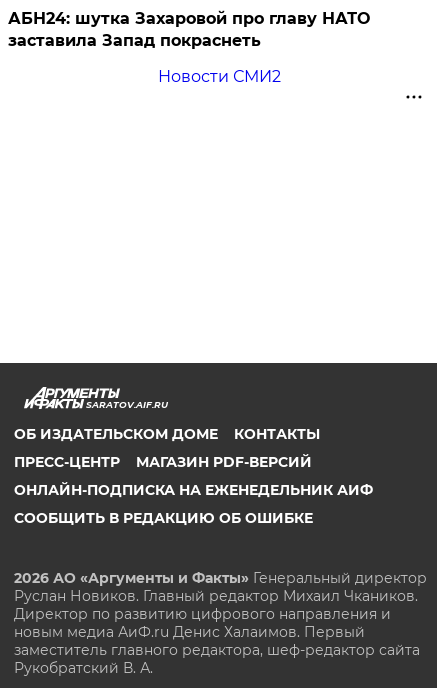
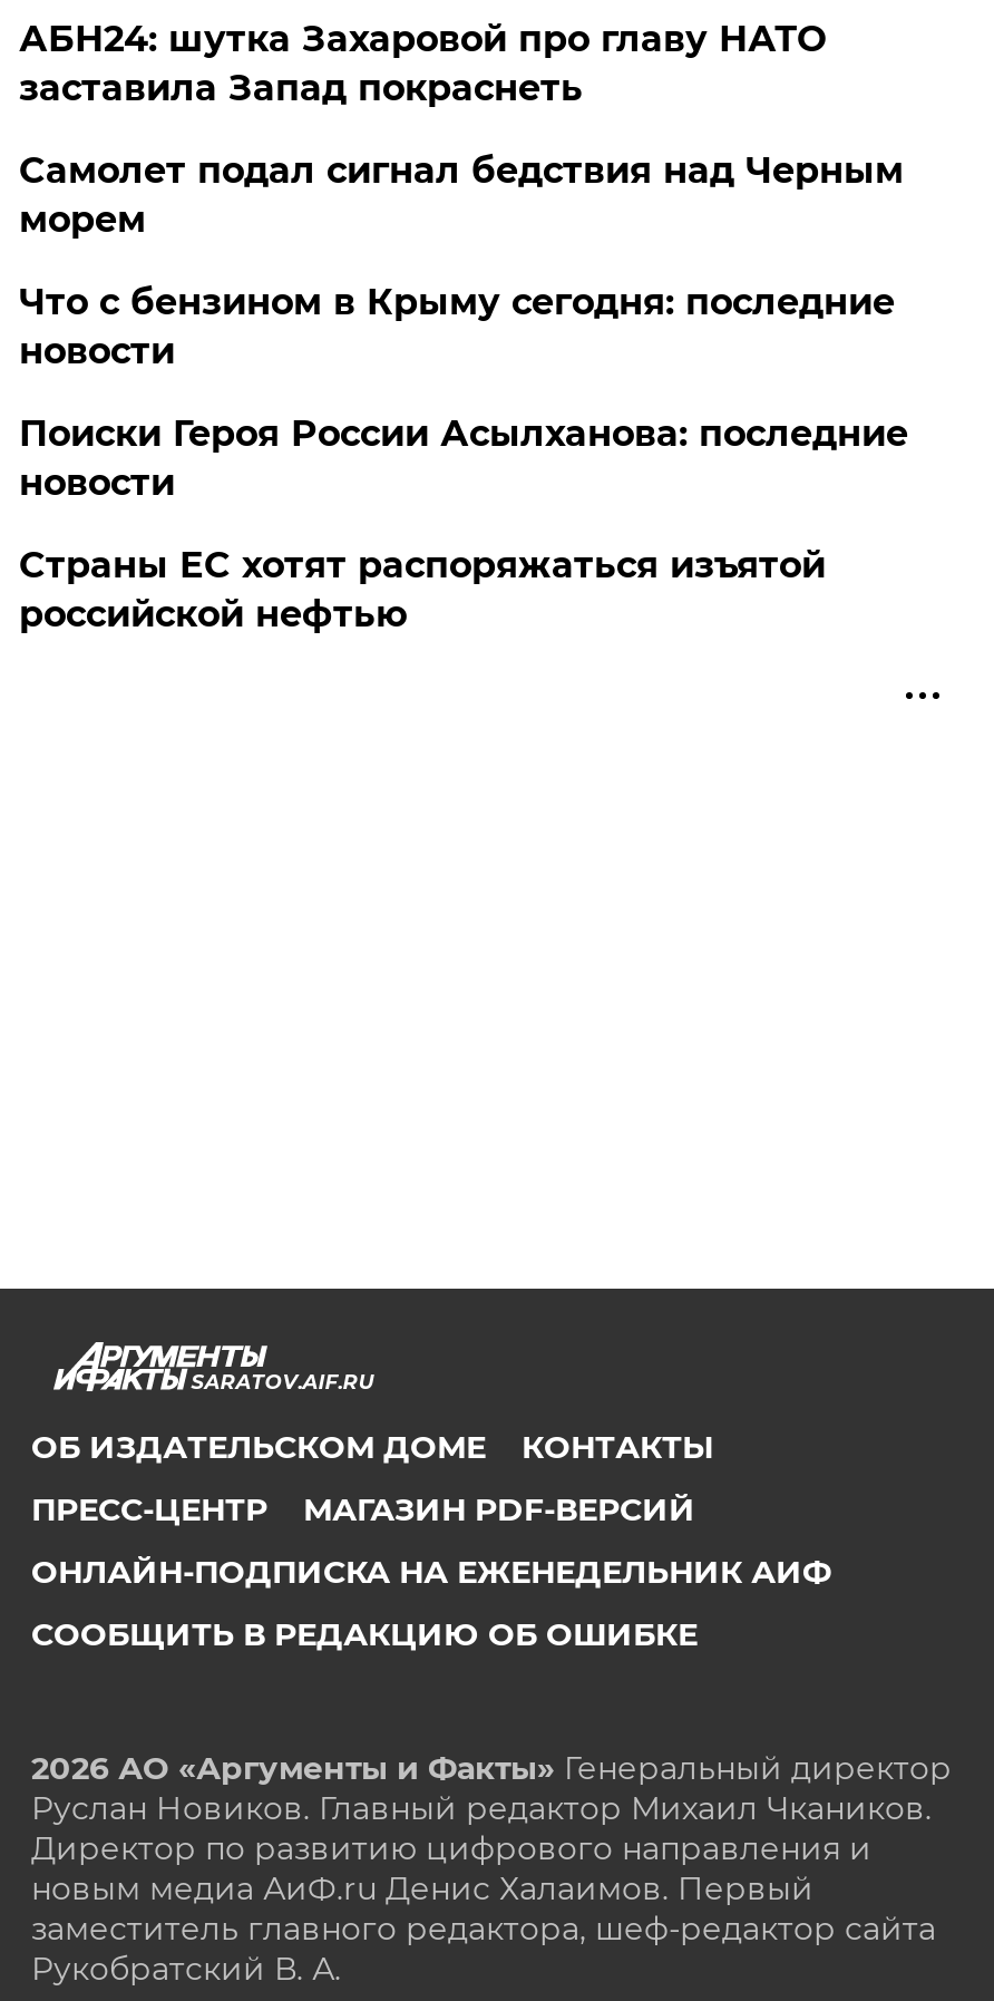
[158,67,281,86] Новости СМИ2 -> [19,150,908,636] Самолет подал сигнал бедствия над Черным | морем | Что с бензином в Крыму сегодня: последние | новости | Поиски Героя России Асылханова: последние | новости | Страны ЕС хотят распоряжаться изъятой | российской нефтью

